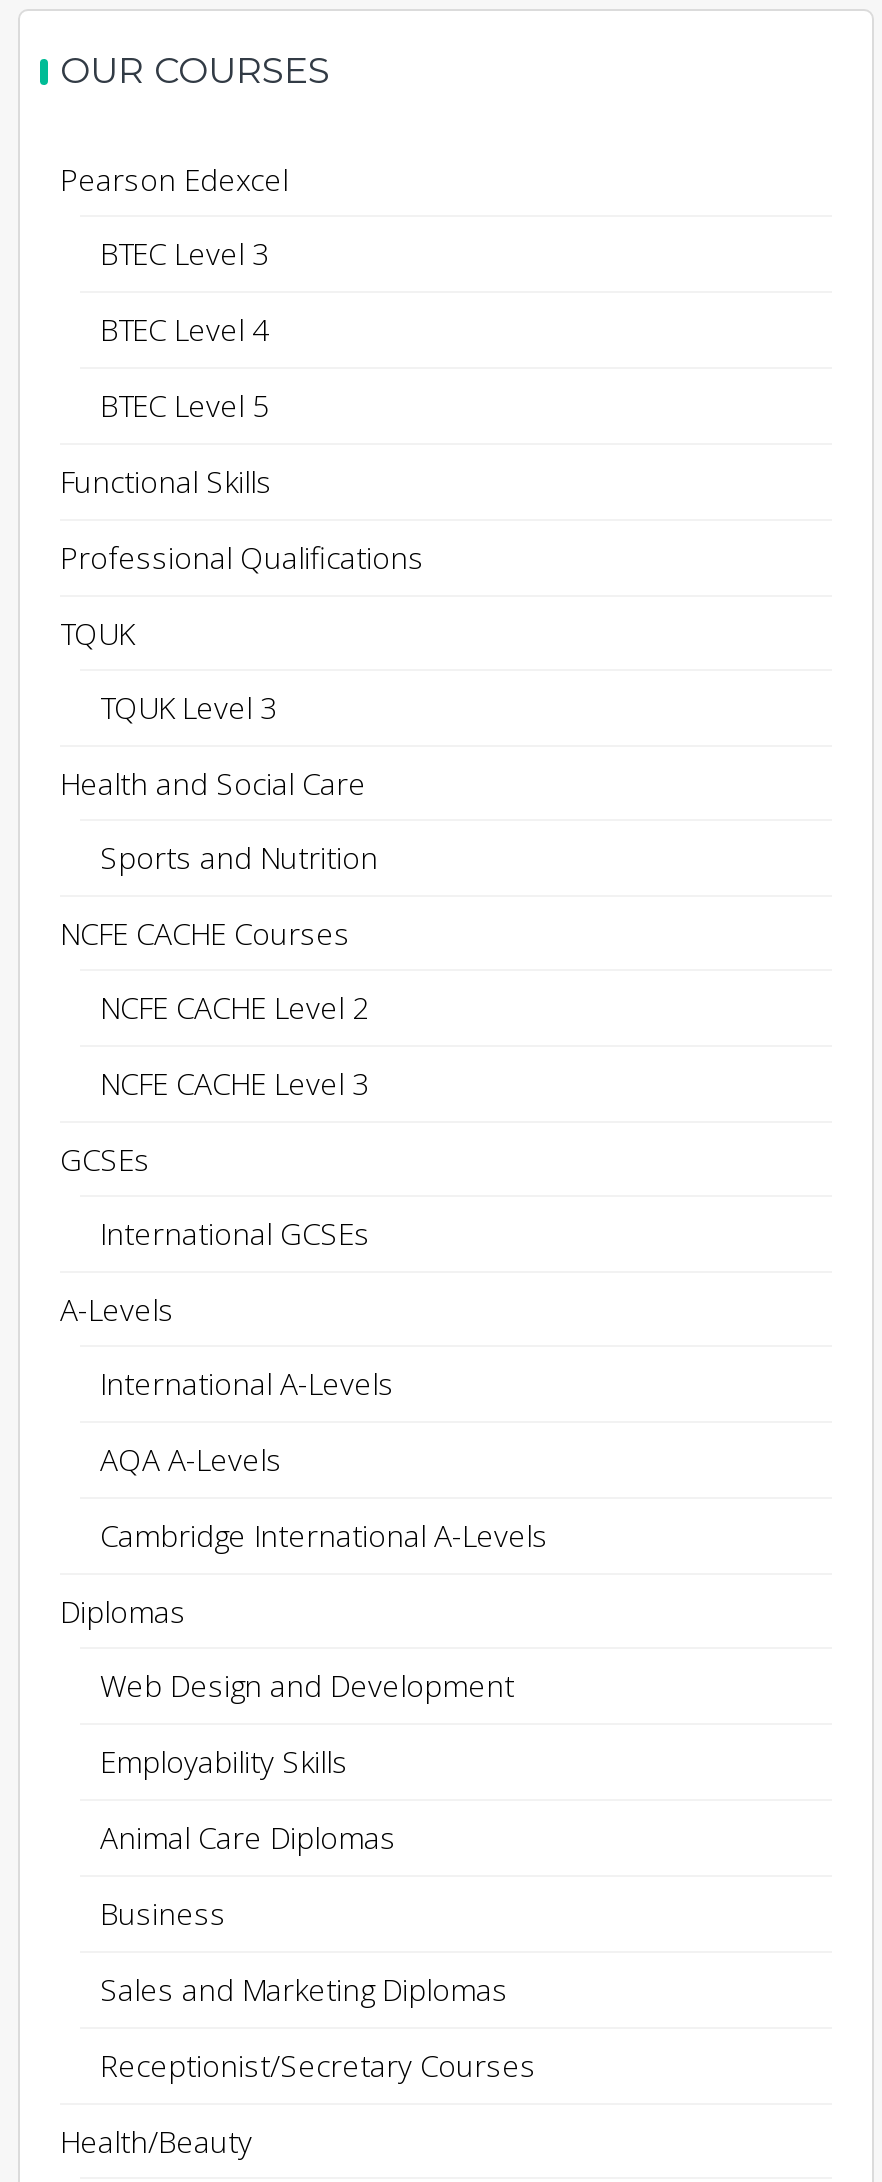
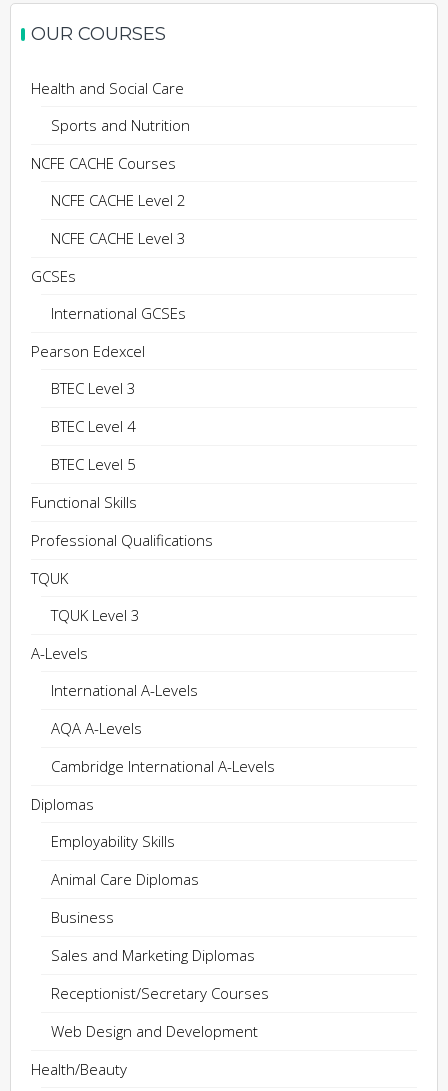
moved [60,159,424,727] -> [31,341,213,625]: Pearson Edexcel | BTEC Level 3 | BTEC Level 4 | BTEC Level 5 | Functional Skills | Professional Qualifications | TQUK | TQUK Level 3
moved [60,763,378,1253] -> [31,78,190,323]: Health and Social Care | Sports and Nutrition | NCFE CACHE Courses | NCFE CACHE Level 2 | NCFE CACHE Level 3 | GCSEs | International GCSEs
moved [100,1665,514,1705] -> [51,1021,258,1041]: Web Design and Development
moved [100,1741,536,2085] -> [51,831,269,1003]: Employability Skills | Animal Care Diplomas | Business | Sales and Marketing Diplomas | Receptionist/Secretary Courses

